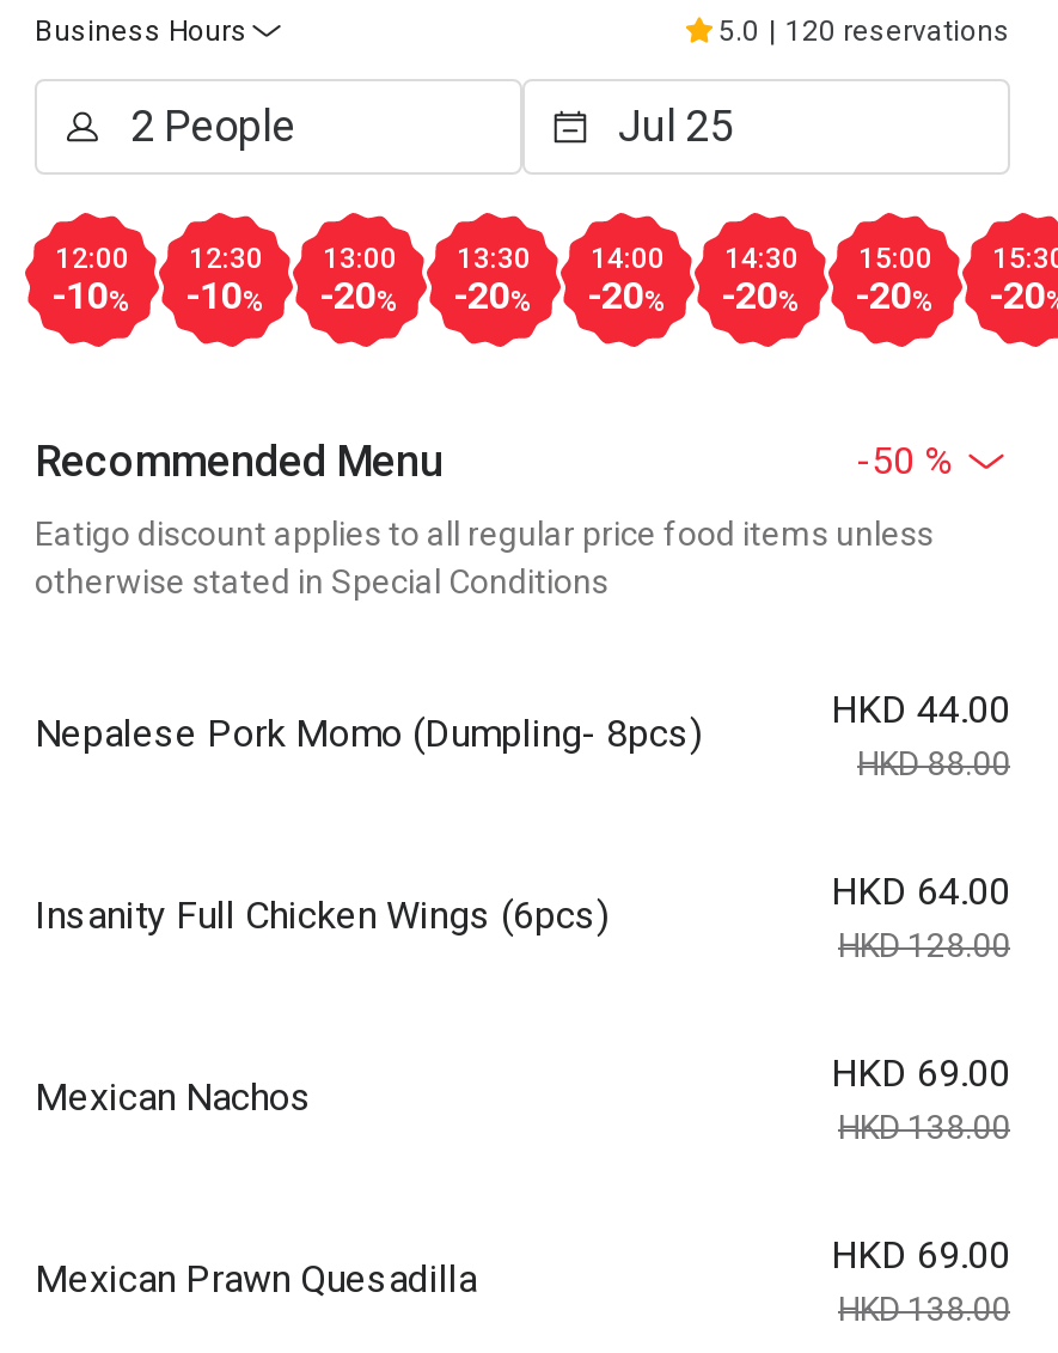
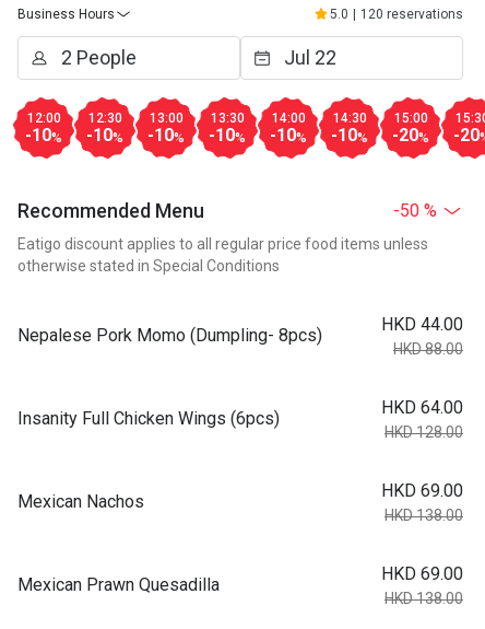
[319,273,400,318] -20% -> [147,125,185,145] -10%
[453,273,534,318] -20% -> [209,125,246,145] -10%
[587,273,668,318] -20% -> [270,125,307,145] -10%
[721,273,802,318] -20% -> [331,125,368,145] -10%

